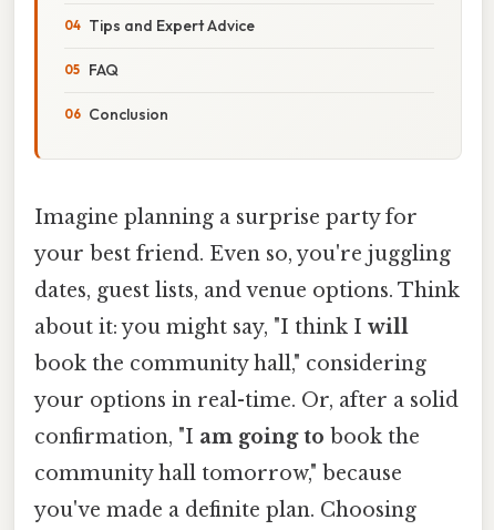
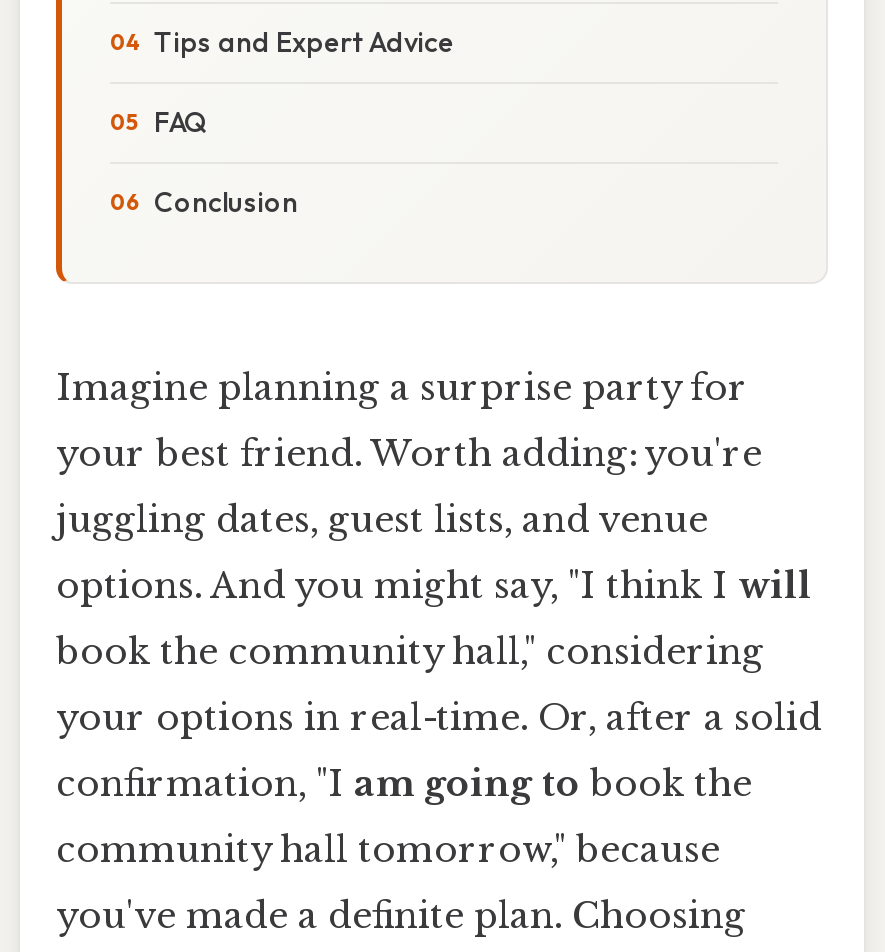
[34,241,451,266] your best friend. Even so, you're juggling -> [56,432,762,476] your best friend. Worth adding: you're
[34,278,460,302] dates, guest lists, and venue options. Think -> [56,498,708,542] juggling dates, guest lists, and venue
[34,315,409,339] about it: you might say, "I think I will -> [56,564,812,608] options. And you might say, "I think I will

